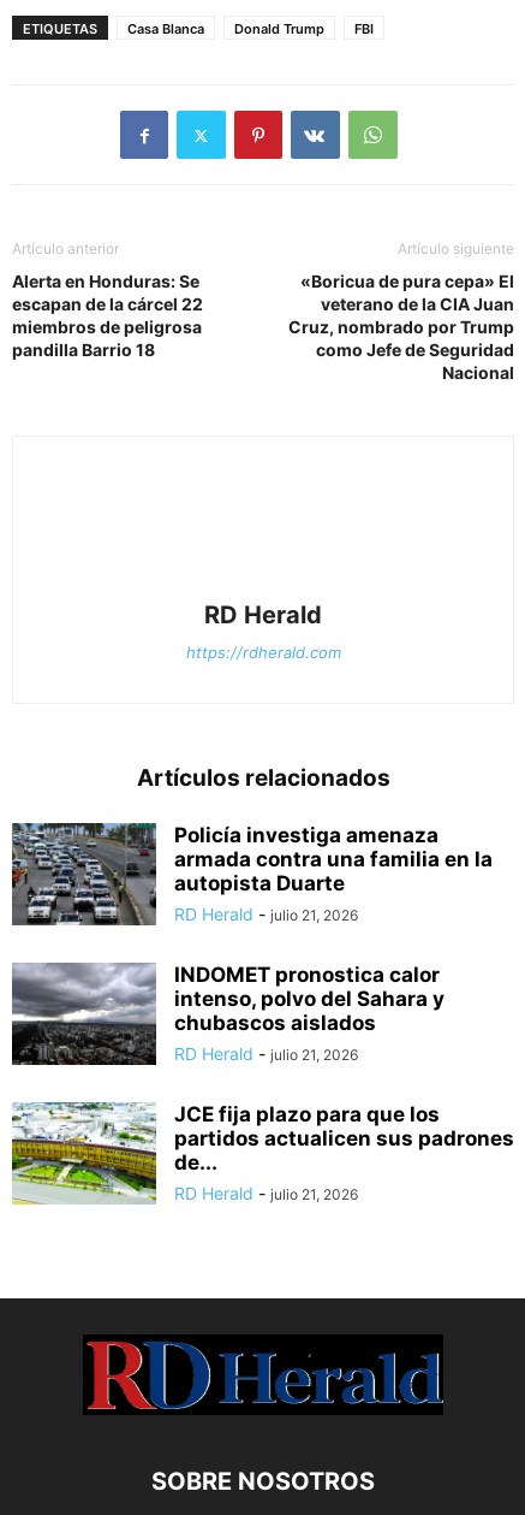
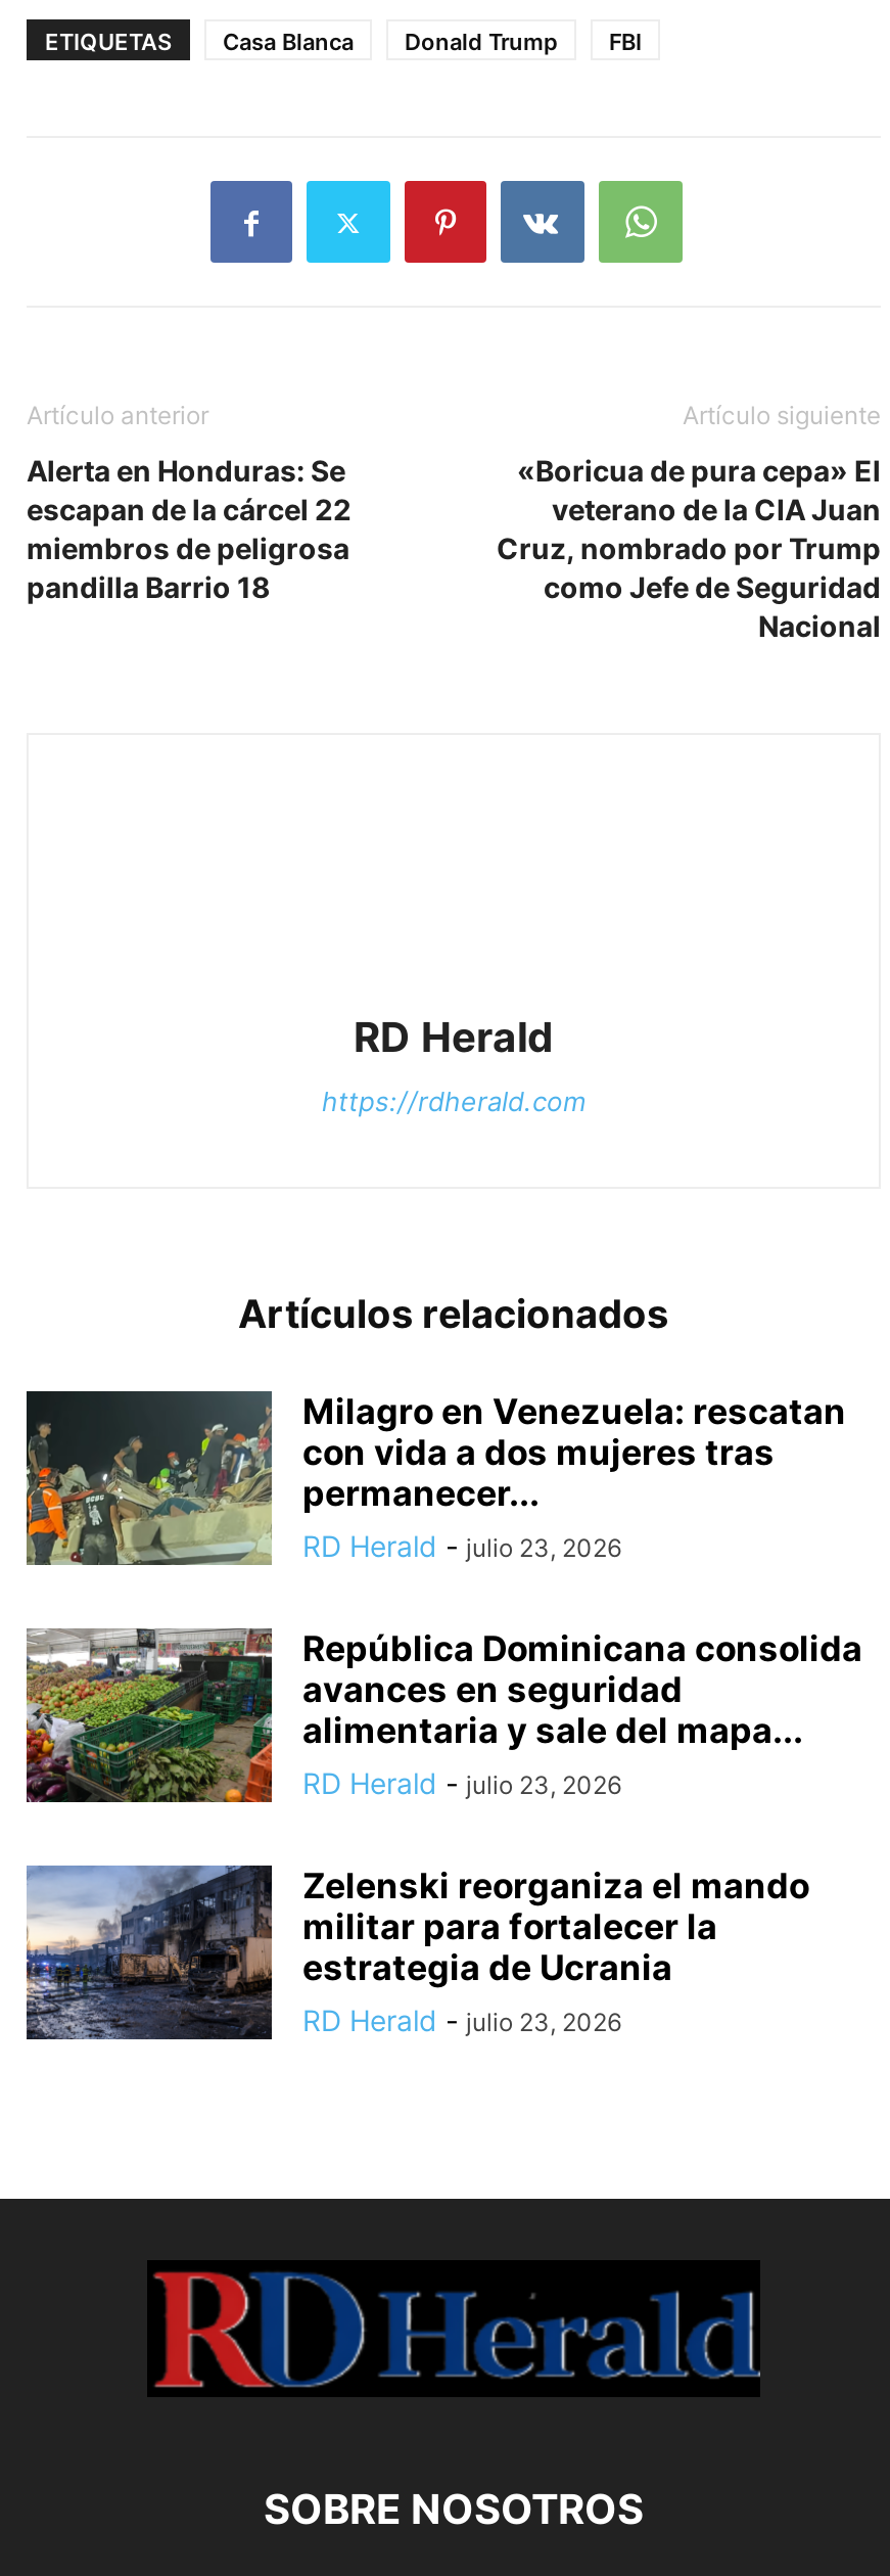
[11,822,493,925] [image] | Policía investiga amenaza | armada contra una familia en la | autopista Duarte | RD Herald - julio 21, 2026 -> [27,1389,846,1567] [image] | Milagro en Venezuela: rescatan | con vida a dos mujeres tras | permanecer... | RD Herald - julio 23, 2026
[11,963,445,1066] [image] | INDOMET pronostica calor | intenso, polvo del Sahara y | chubascos aislados | RD Herald - julio 21, 2026 -> [25,1628,862,1804] [image] | República Dominicana consolida | avances en seguridad | alimentaria y sale del mapa... | RD Herald - julio 23, 2026
[11,1102,514,1206] [image] | JCE fija plazo para que los | partidos actualicen sus padrones | de... | RD Herald - julio 21, 2026 -> [25,1864,809,2041] [image] | Zelenski reorganiza el mando | militar para fortalecer la | estrategia de Ucrania | RD Herald - julio 23, 2026

